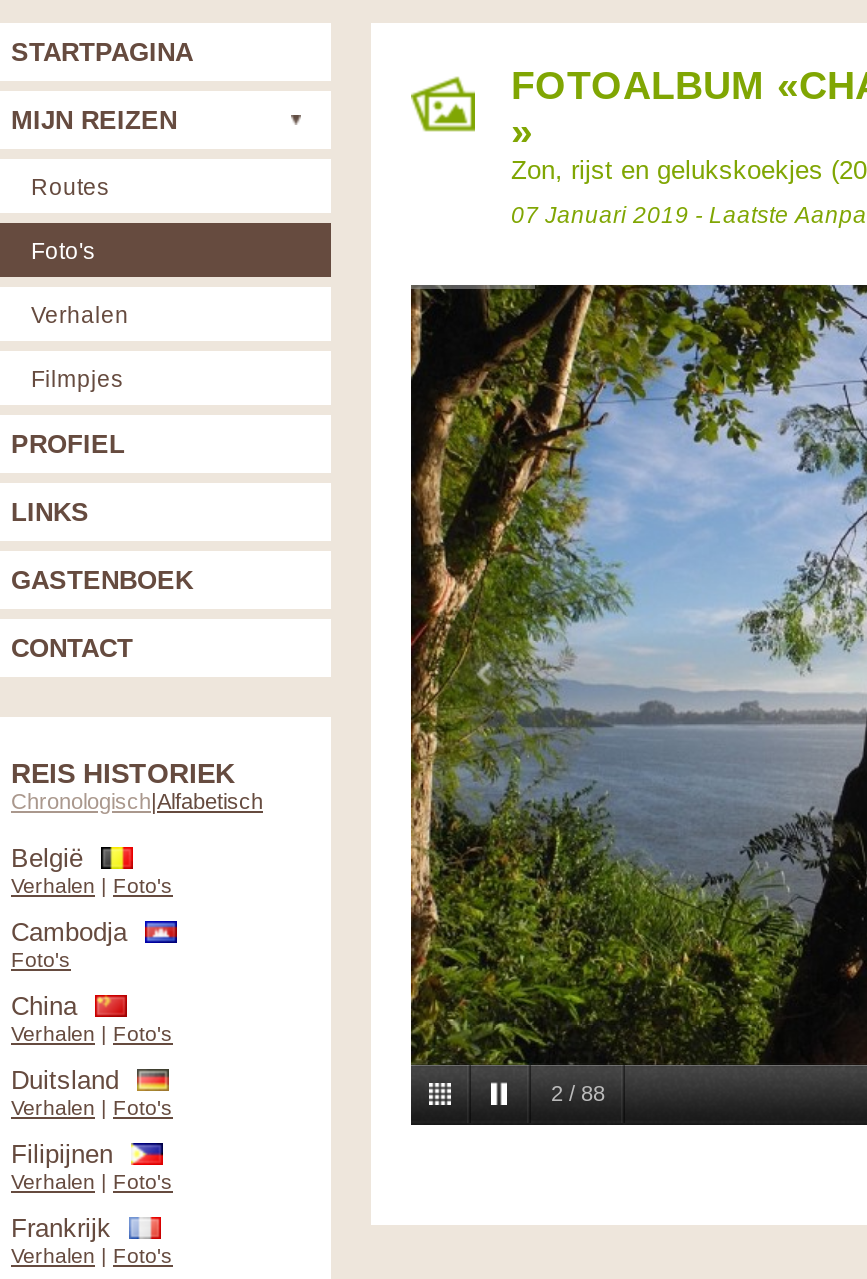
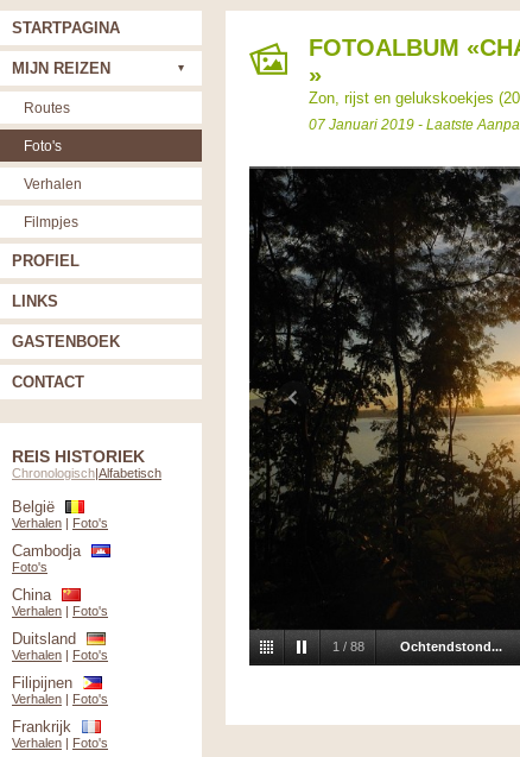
[409,283,861,1105] [image] | 2 / 88 -> [248,165,516,654] [image] | 1 / 88 | Ochtendstond...

